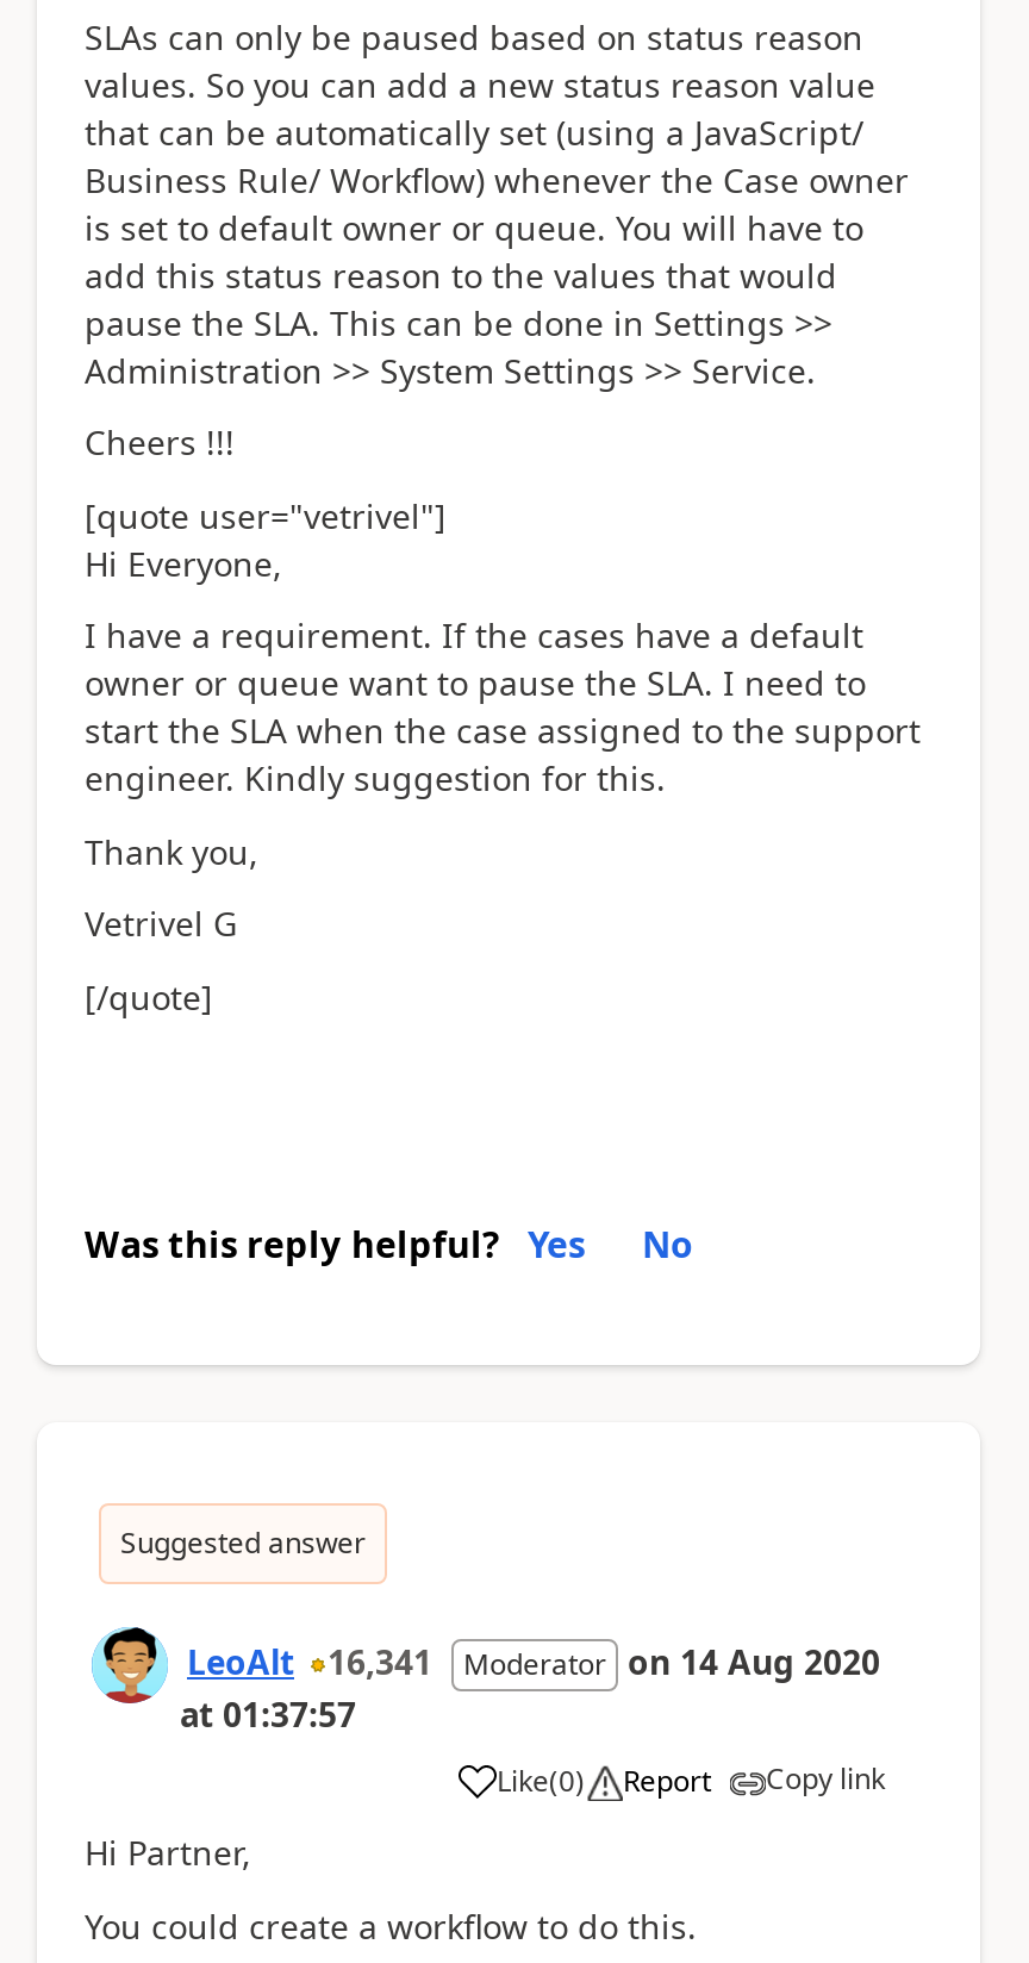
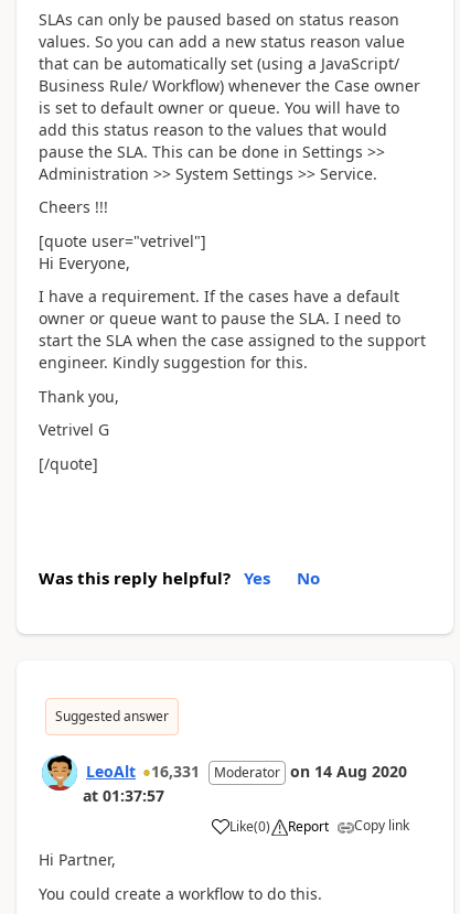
[187,1639,880,1684] LeoAlt 16,341 Moderator on 14 Aug 2020 -> [86,761,407,782] LeoAlt 16,331 Moderator on 14 Aug 2020

